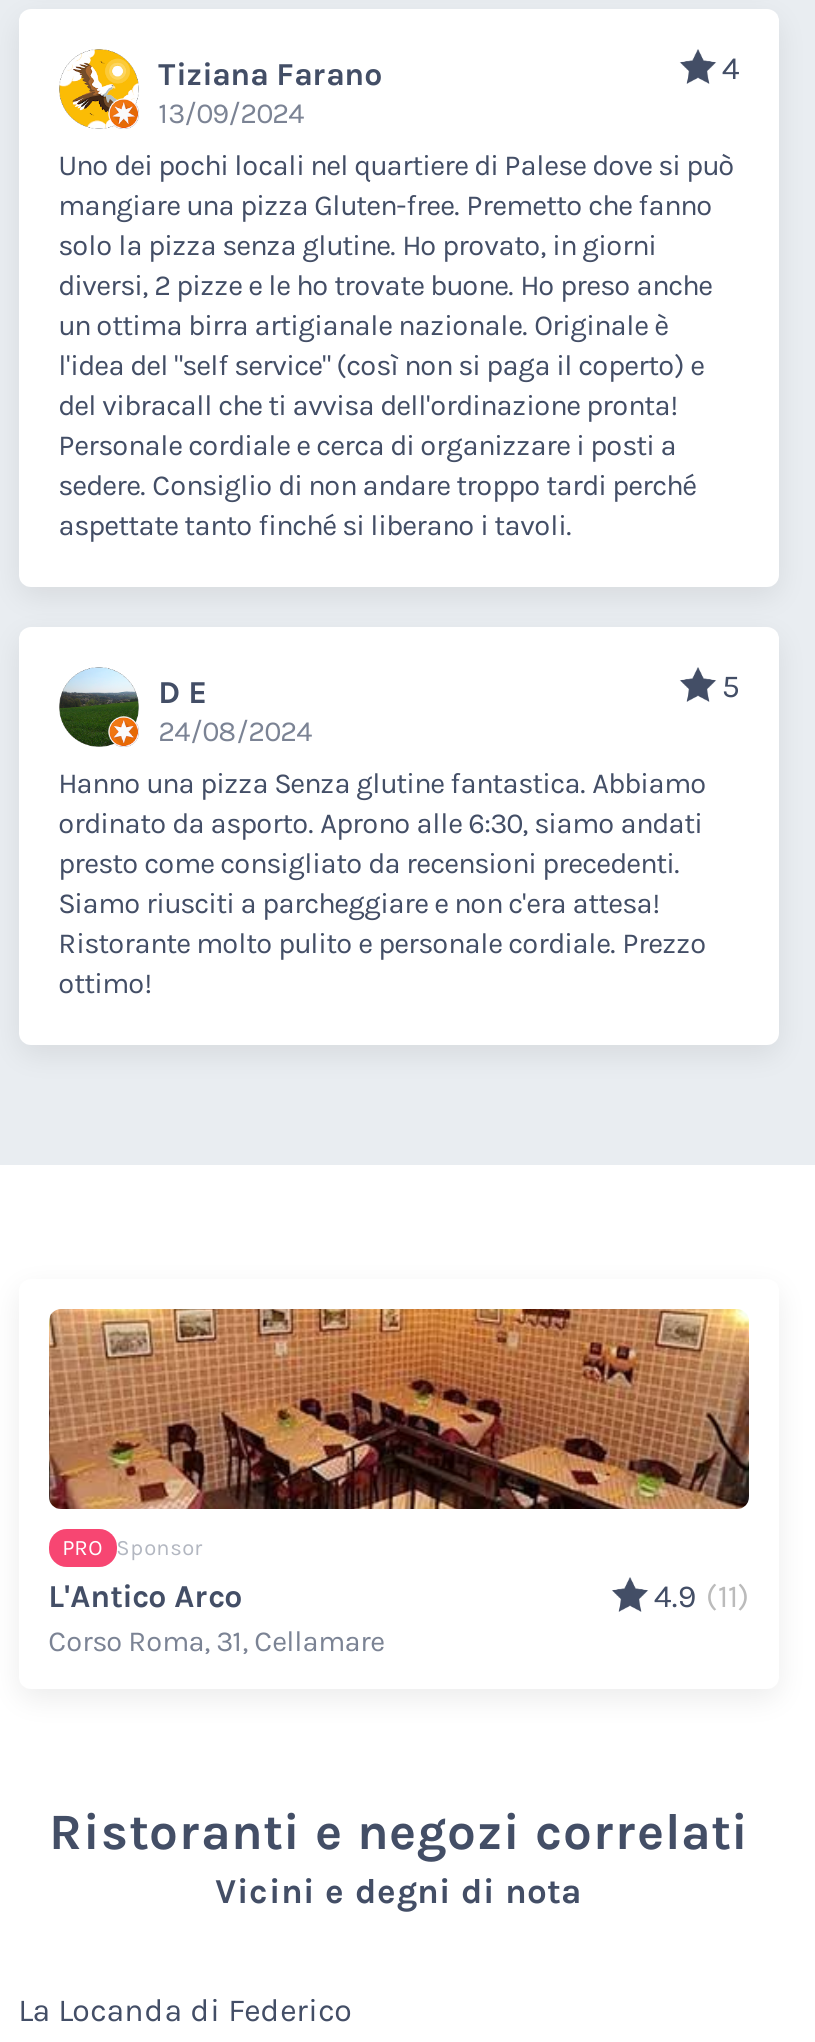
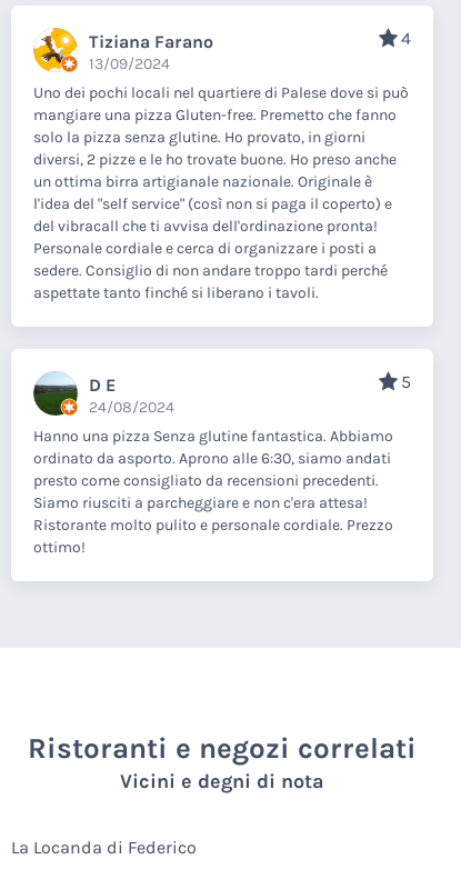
[47,1307,751,1659] [image] | PRO Sponsor | L'Antico Arco | 4.9 (11) | Corso Roma, 31, Cellamare -> none

